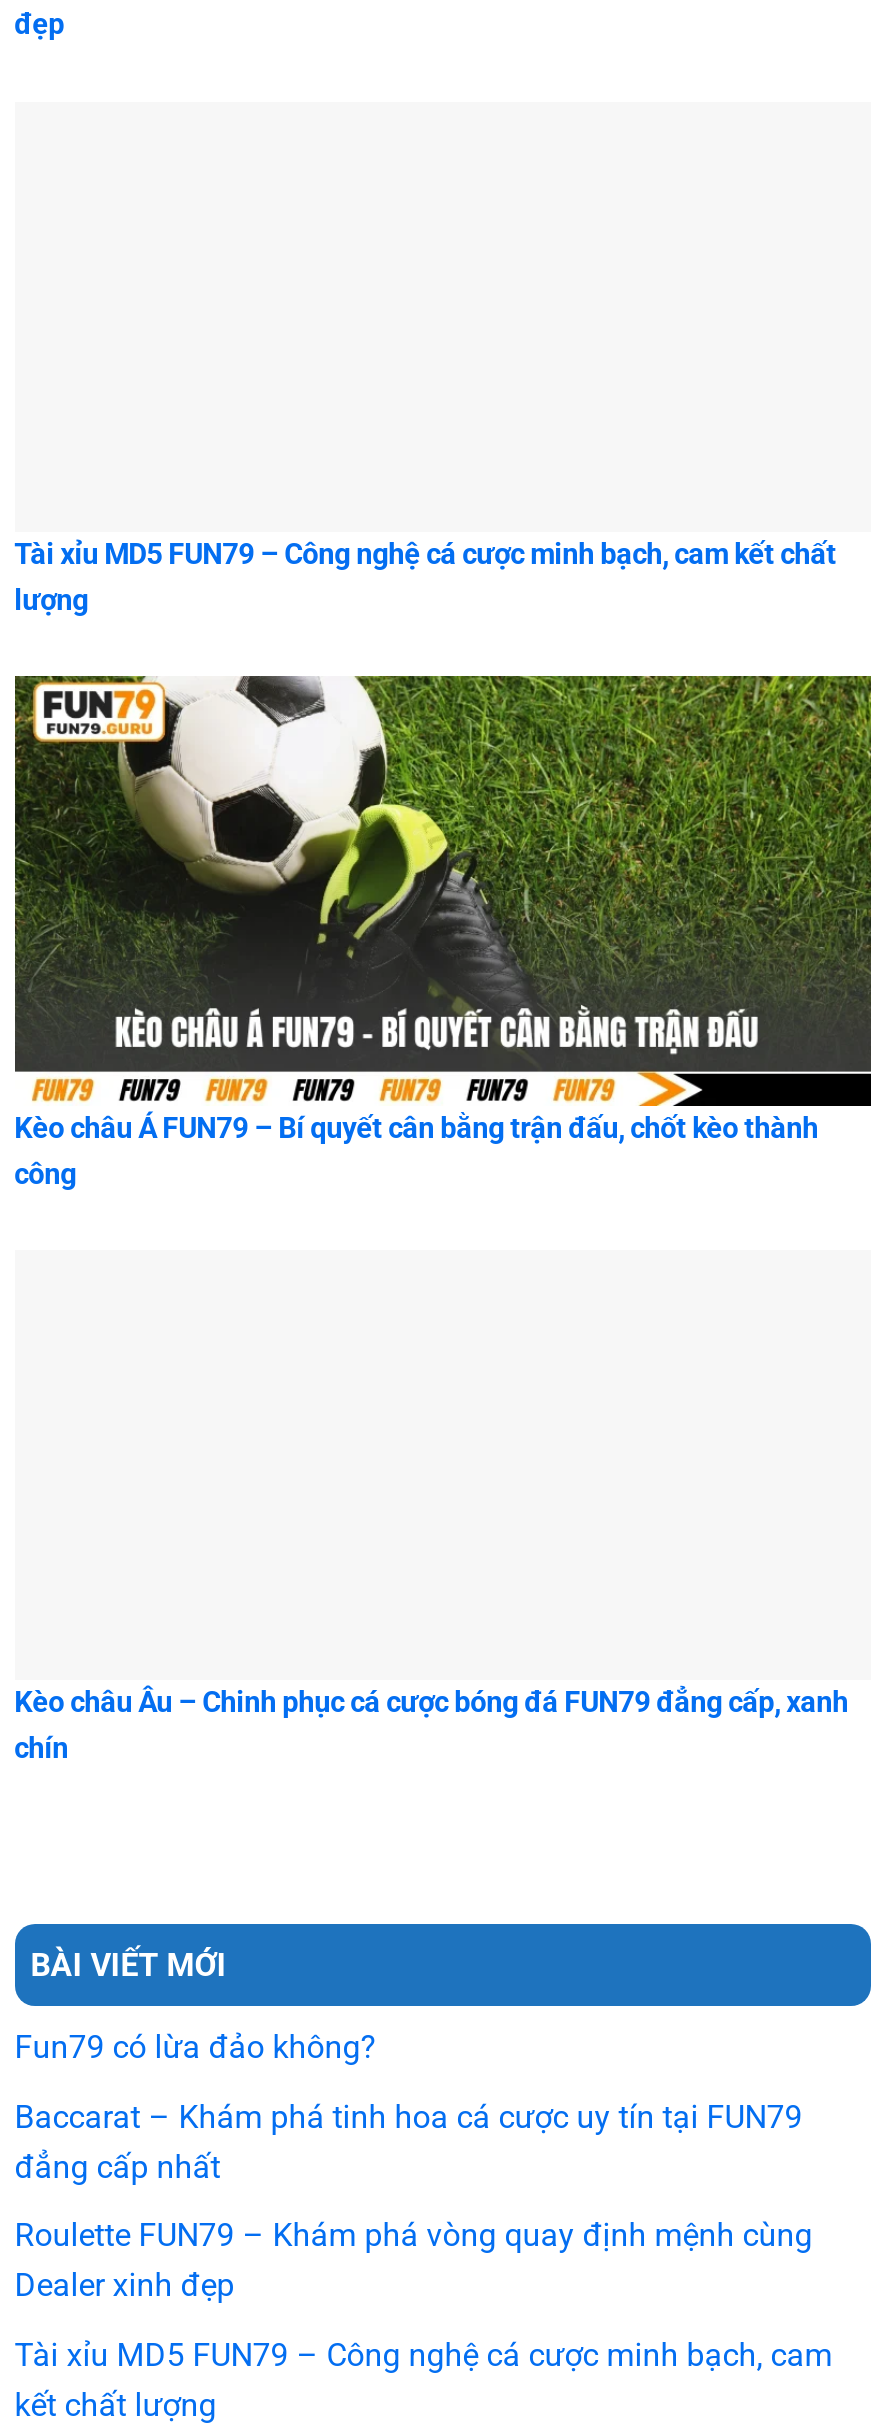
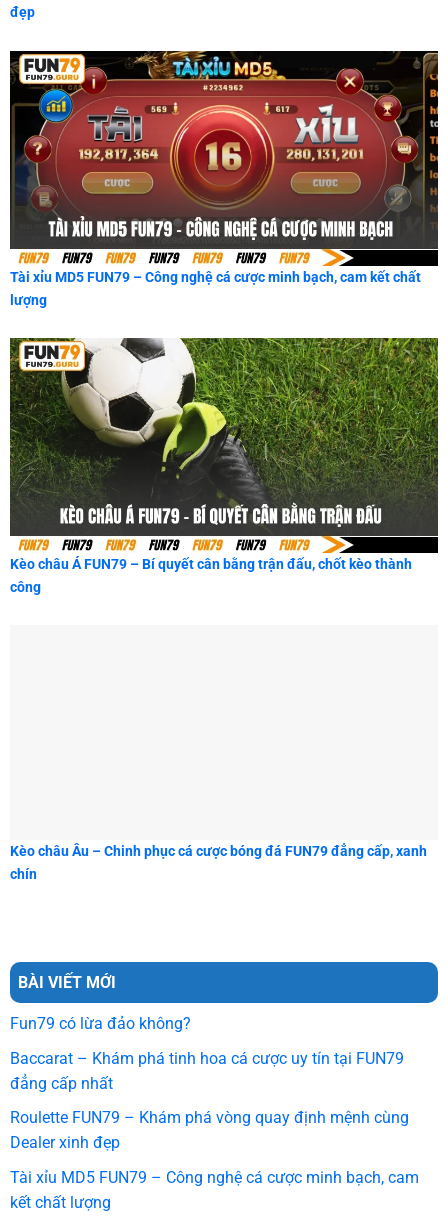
none -> [9,50,439,267] [image]

